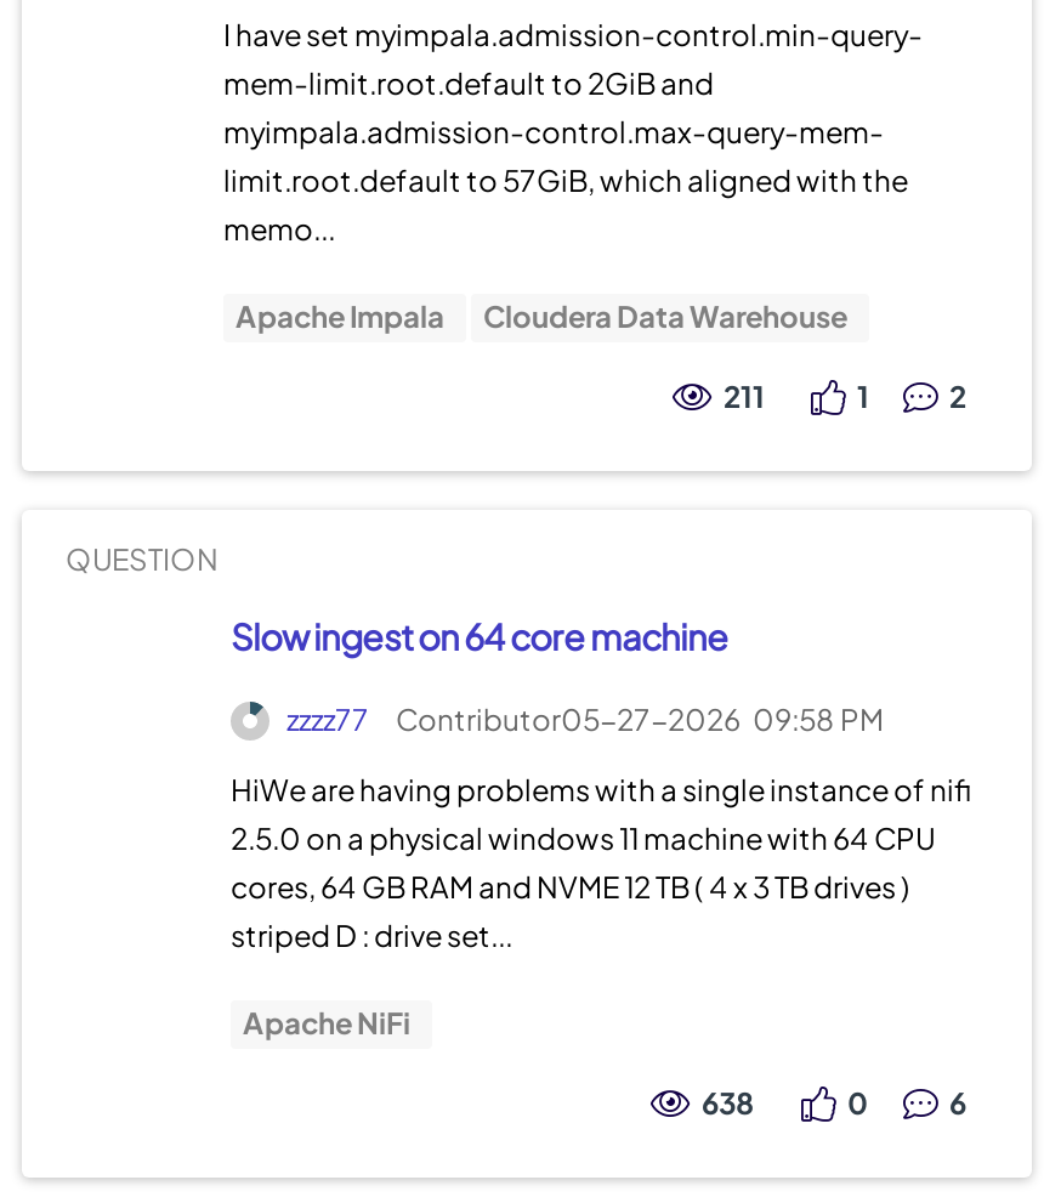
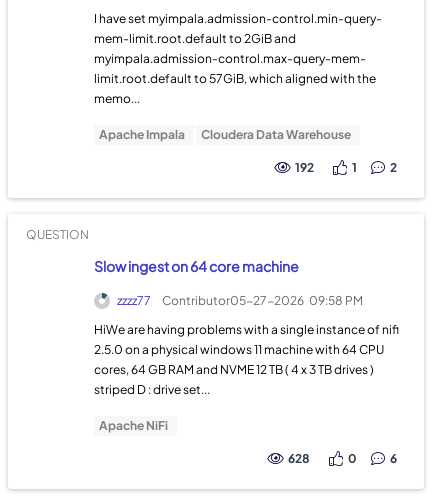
[724,379,765,415] 211 -> [295,160,314,175] 192
[702,1085,755,1122] 638 -> [288,451,310,466] 628

